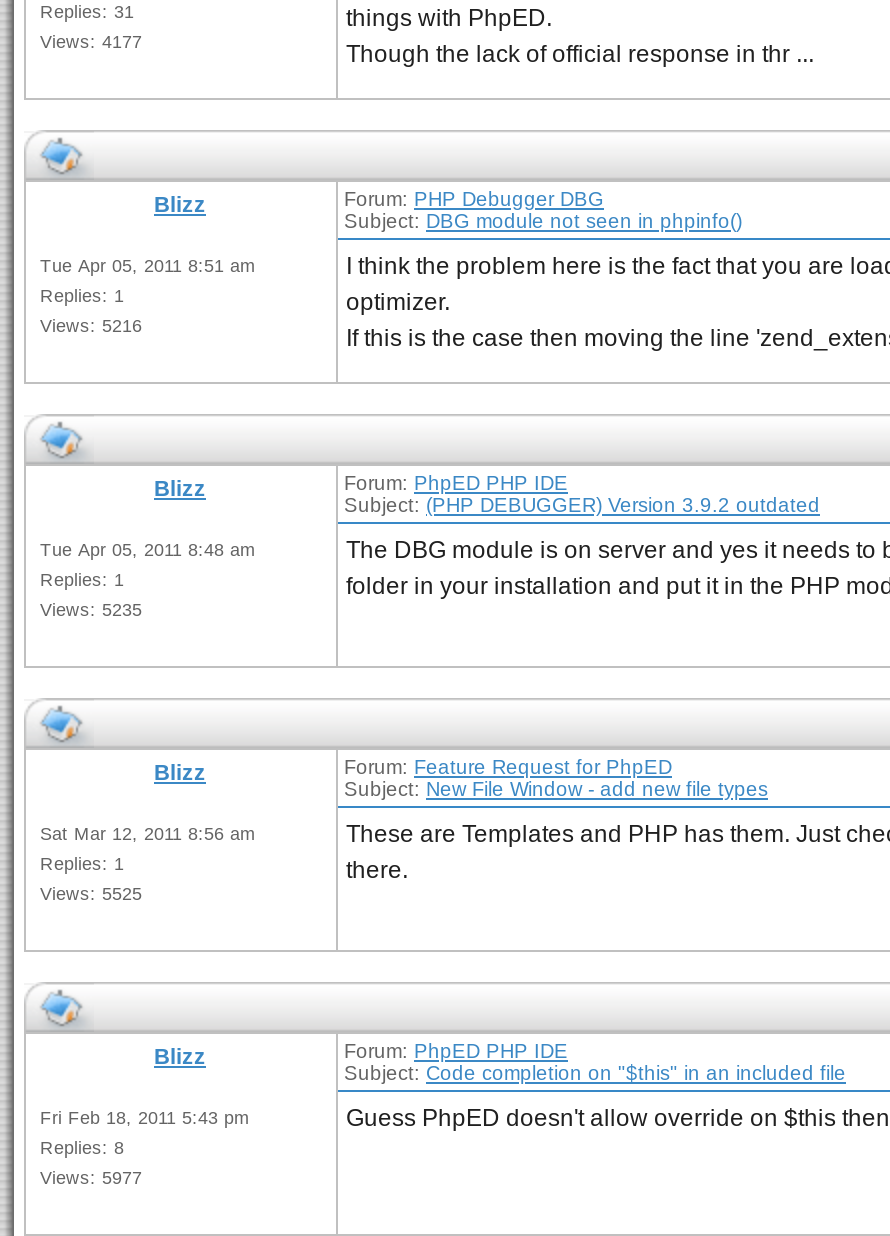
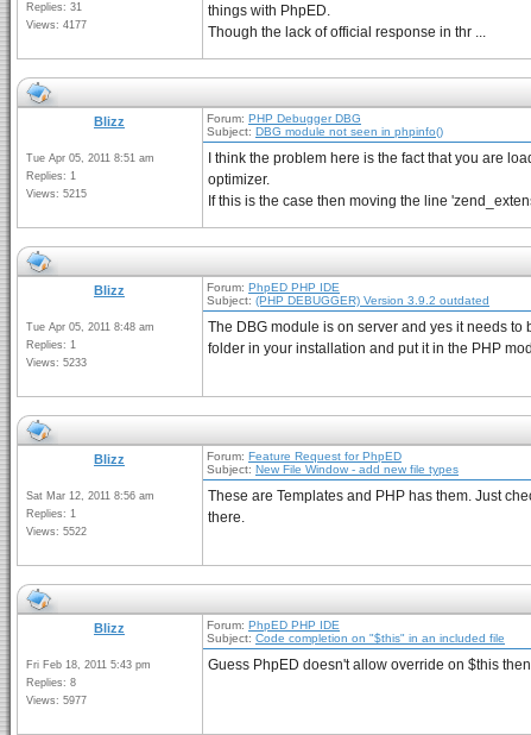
[40,316,142,336] Views: 5216 -> [26,188,87,200] Views: 5215
[40,600,142,620] Views: 5235 -> [26,357,87,369] Views: 5233
[40,884,142,904] Views: 5525 -> [26,526,87,538] Views: 5522

